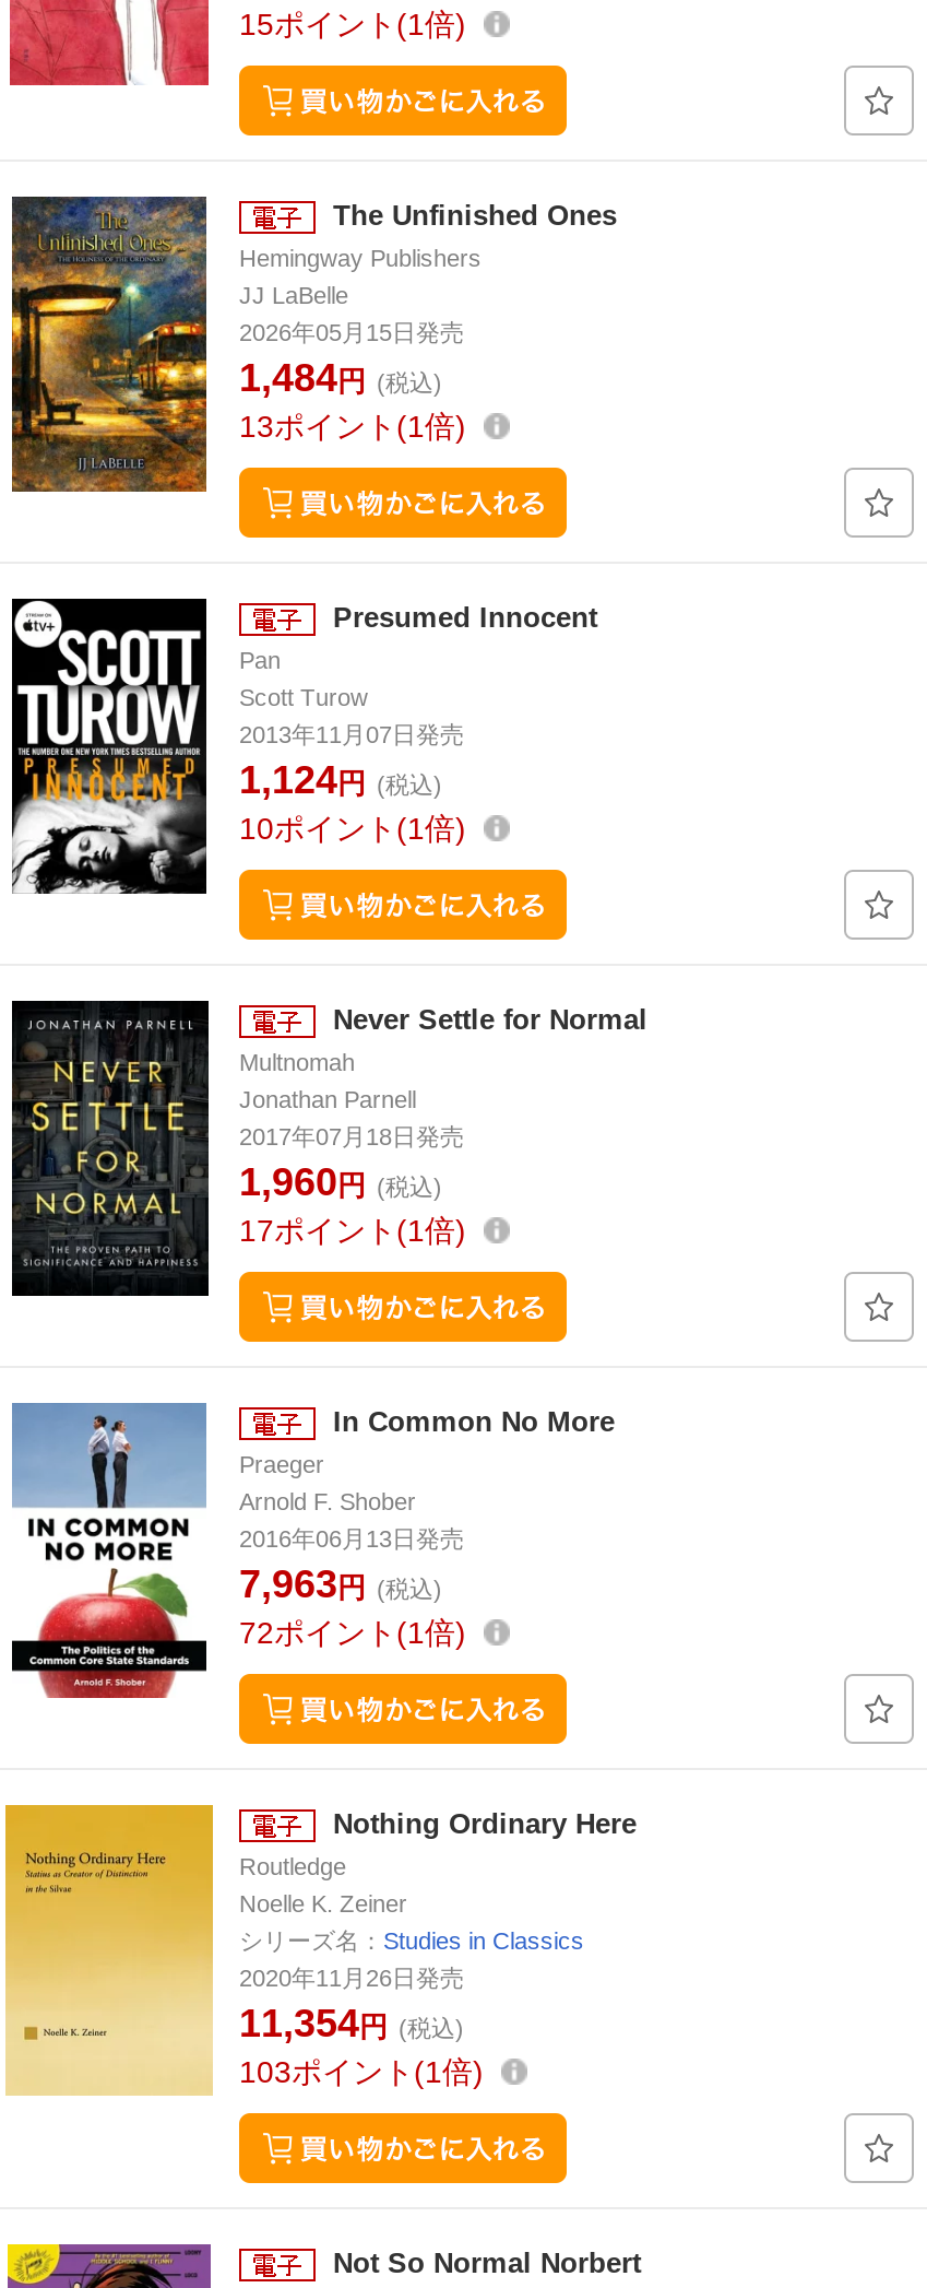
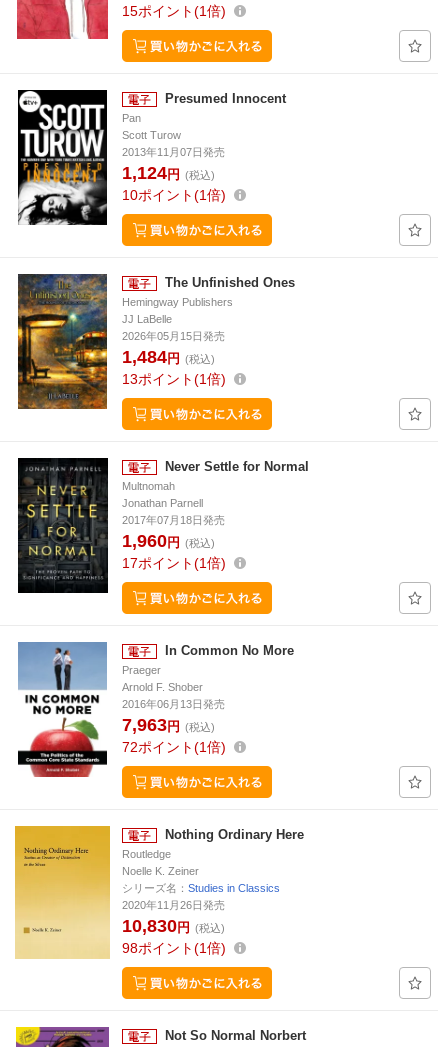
moved [10,194,617,494] -> [17,273,295,410]: [image] | The Unfinished Ones | Hemingway Publishers | JJ LaBelle | 2026年05月15日発売 | 1,484円 (税込) | 13ポイント 1倍
moved [10,599,597,896] -> [17,90,286,226]: [image] | Presumed Innocent | Pan | Scott Turow | 2013年11月07日発売 | 1,124円 (税込) | 10ポイント 1倍
[239,2002,464,2045] 11,354円 (税込) -> [122,916,225,936] 10,830円 (税込)
[239,2054,473,2089] 103ポイント 1倍 -> [122,940,221,956] 98ポイント 1倍

